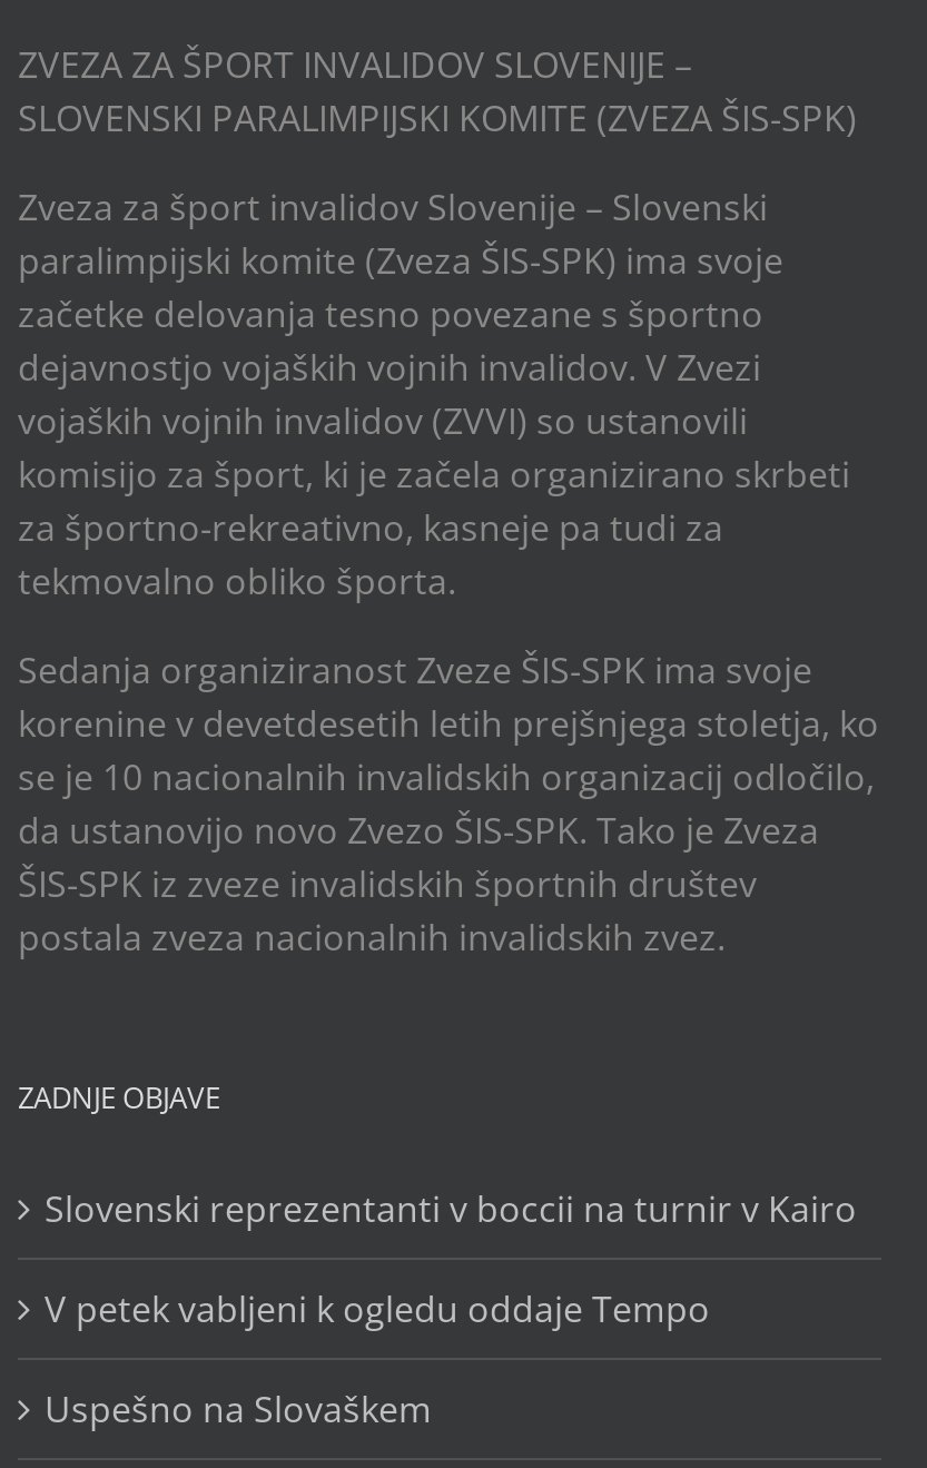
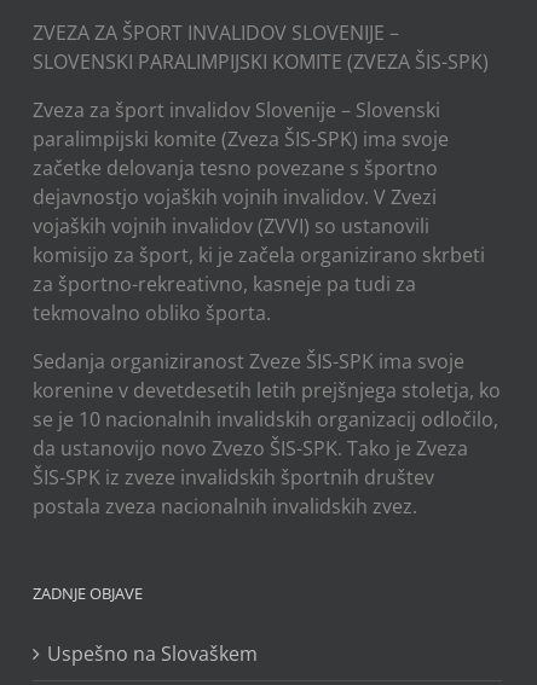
[45,1184,857,1333] Slovenski reprezentanti v boccii na turnir v Kairo | V petek vabljeni k ogledu oddaje Tempo -> none

